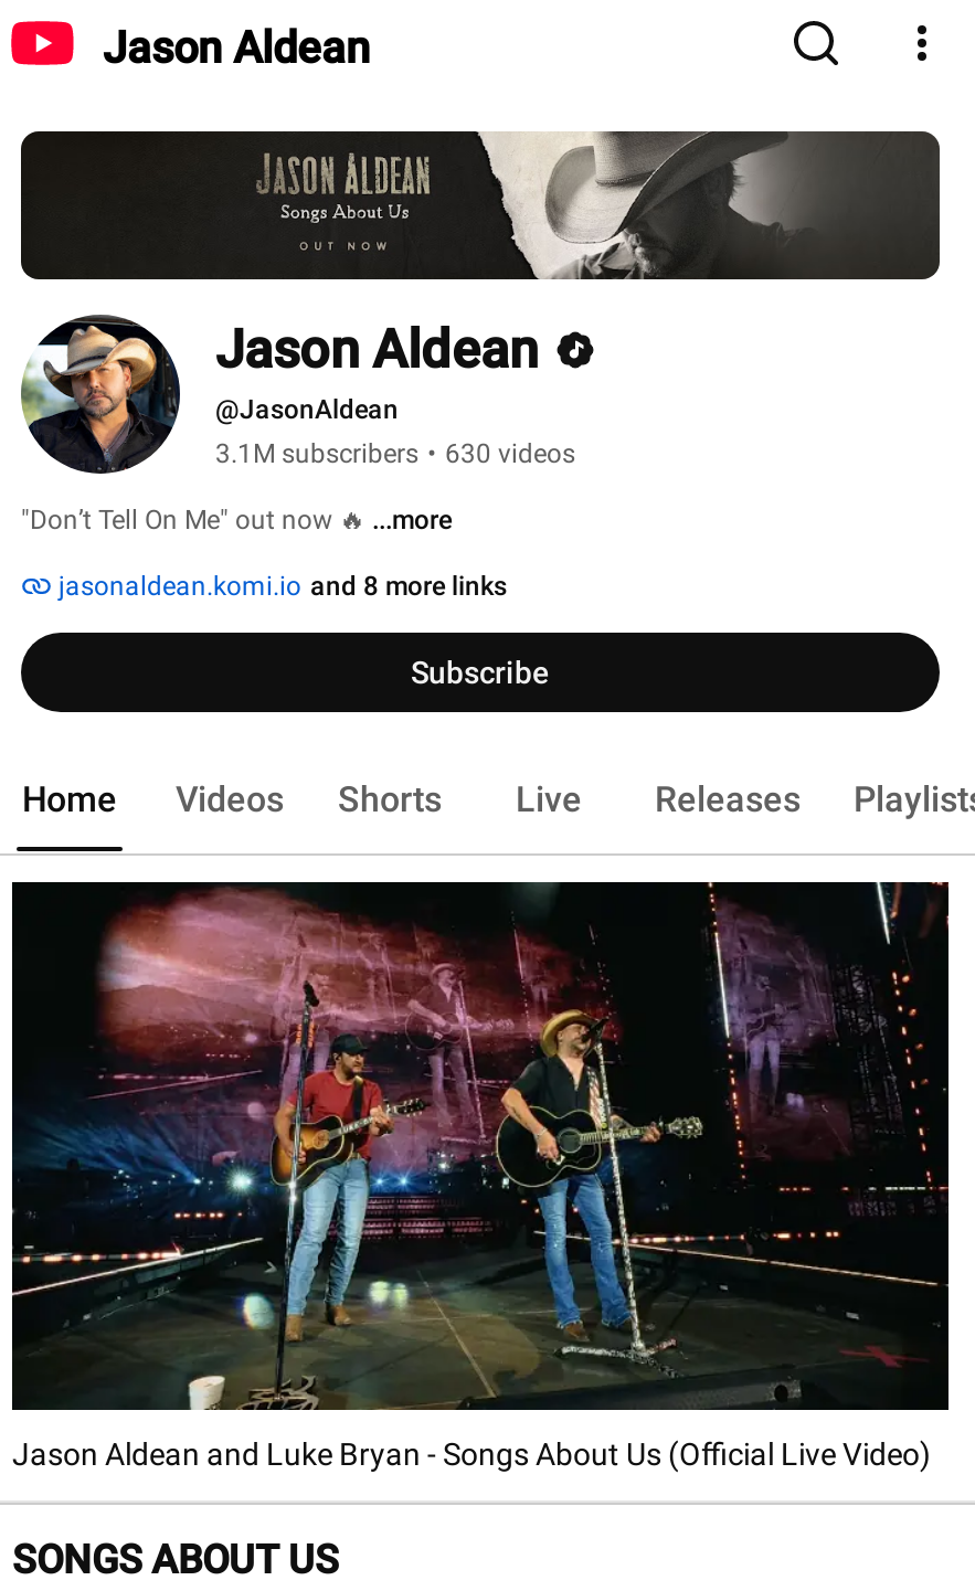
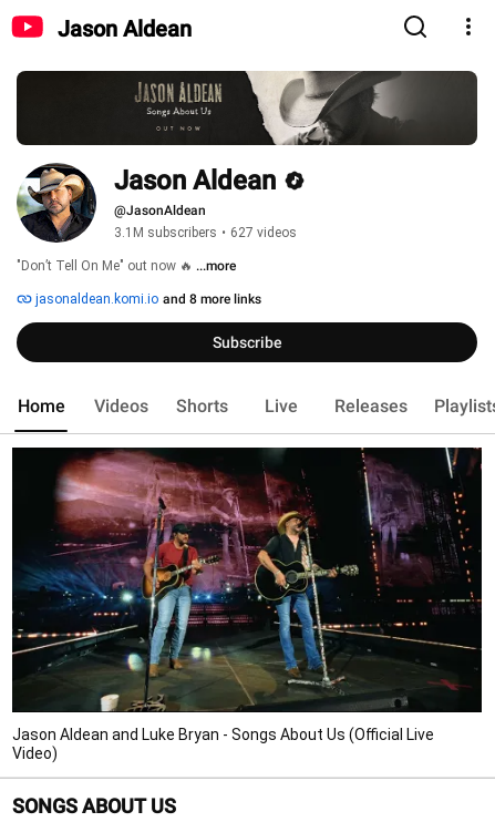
[215,438,575,469] 3.1M subscribers • 630 videos -> [114,225,297,240] 3.1M subscribers • 627 videos

